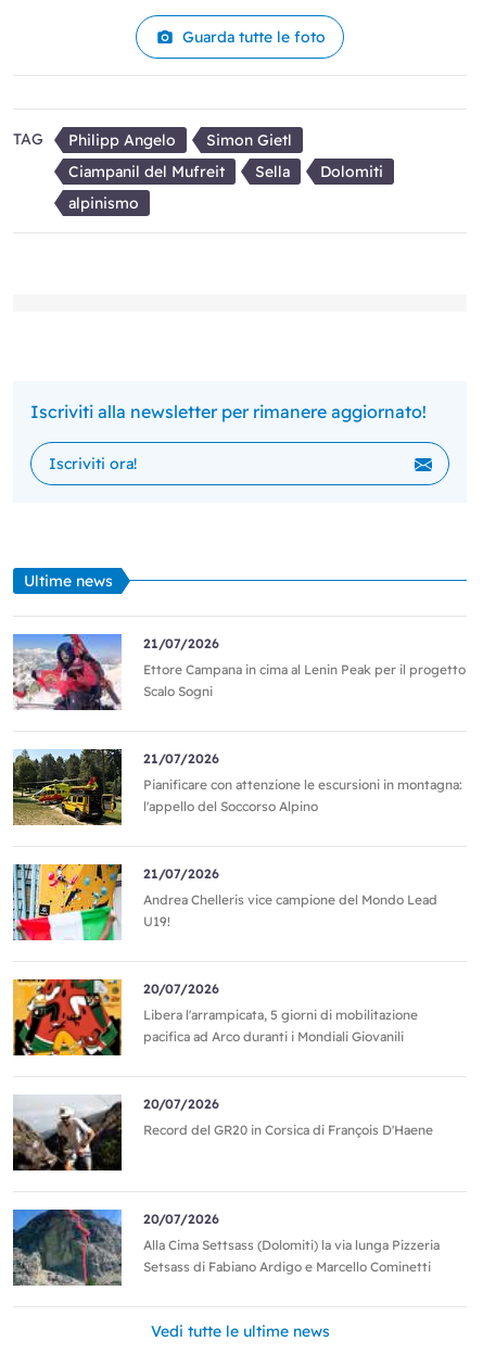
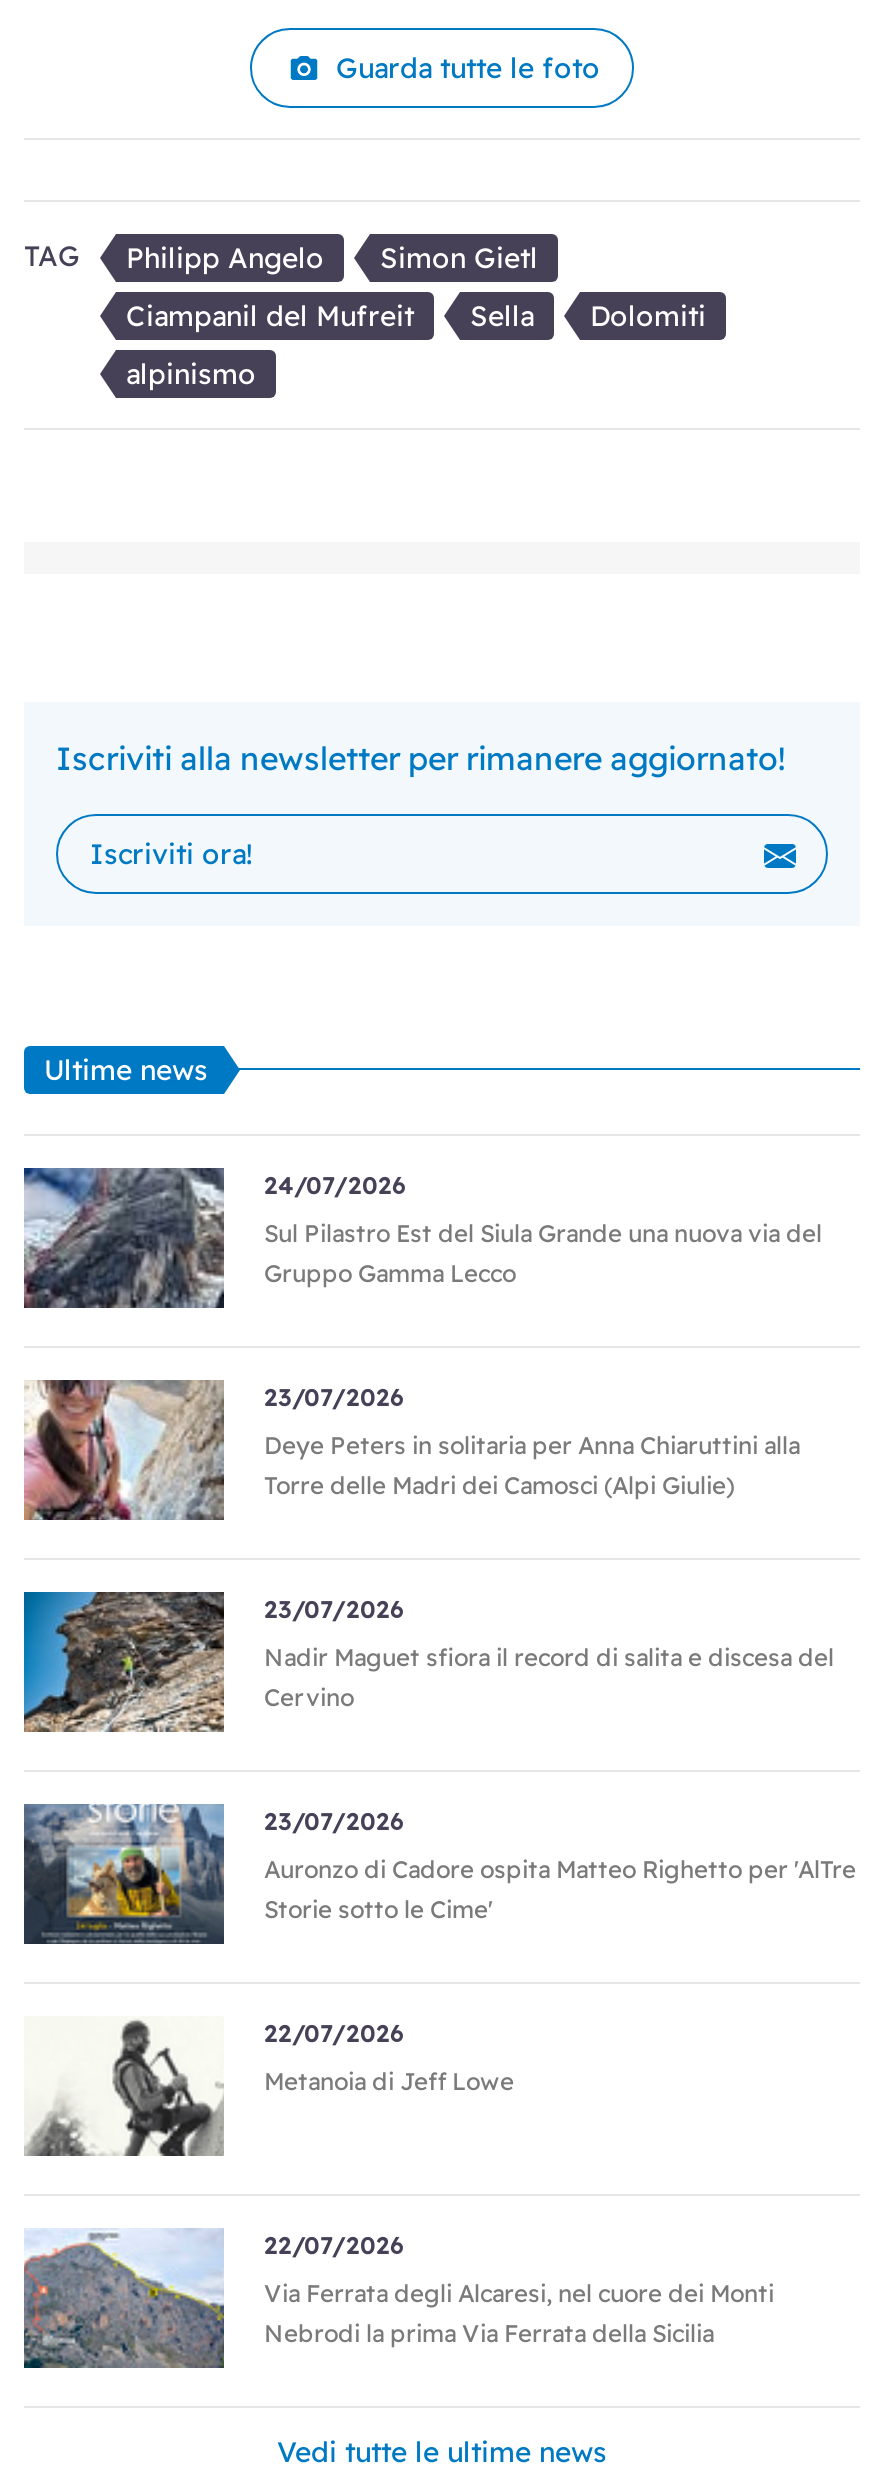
[12,633,219,710] [image] | 21/07/2026 -> [22,1166,406,1310] [image] | 24/07/2026
[143,661,466,699] Ettore Campana in cima al Lenin Peak per il progetto | Scalo Sogni -> [264,1218,822,1288] Sul Pilastro Est del Siula Grande una nuova via del | Gruppo Gamma Lecco
[12,749,219,826] [image] | 21/07/2026 -> [22,1378,404,1522] [image] | 23/07/2026
[143,776,462,814] Pianificare con attenzione le escursioni in montagna: | l'appello del Soccorso Alpino -> [264,1430,800,1500] Deye Peters in solitaria per Anna Chiaruttini alla | Torre delle Madri dei Camosci (Alpi Giulie)
[12,863,219,941] [image] | 21/07/2026 -> [22,1590,404,1734] [image] | 23/07/2026
[143,891,437,929] Andrea Chelleris vice campione del Mondo Lead | U19! -> [264,1642,834,1712] Nadir Maguet sfiora il record di salita e discesa del | Cervino
[12,978,219,1056] [image] | 20/07/2026 -> [22,1802,404,1946] [image] | 23/07/2026
[143,1007,418,1045] Libera l'arrampicata, 5 giorni di mobilitazione | pacifica ad Arco duranti i Mondiali Giovanili -> [264,1854,856,1924] Auronzo di Cadore ospita Matteo Righetto per 'AlTre | Storie sotto le Cime'
[12,1096,219,1172] [image] | 20/07/2026 -> [24,2018,404,2158] [image] | 22/07/2026
[143,1122,433,1138] Record del GR20 in Corsica di François D'Haene -> [264,2066,514,2096] Metanoia di Jeff Lowe
[12,1209,219,1286] [image] | 20/07/2026 -> [22,2228,404,2370] [image] | 22/07/2026
[143,1237,440,1275] Alla Cima Settsass (Dolomiti) la via lunga Pizzeria | Setsass di Fabiano Ardigo e Marcello Cominetti -> [264,2278,774,2348] Via Ferrata degli Alcaresi, nel cuore dei Monti | Nebrodi la prima Via Ferrata della Sicilia

